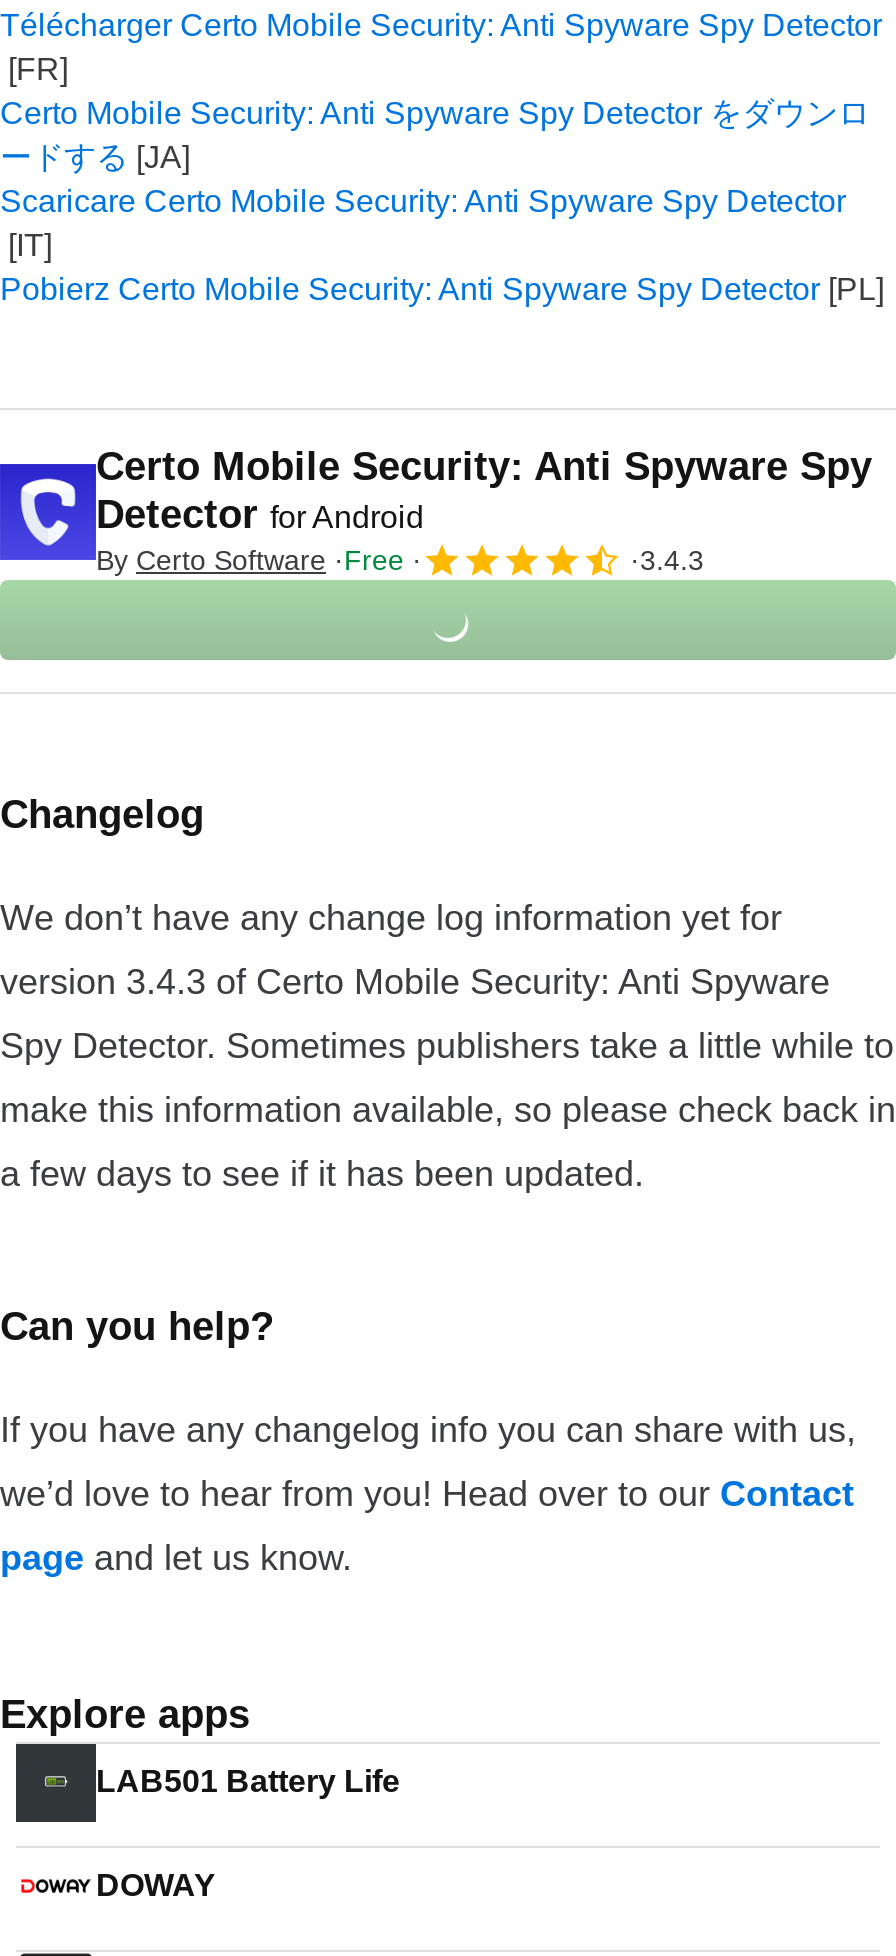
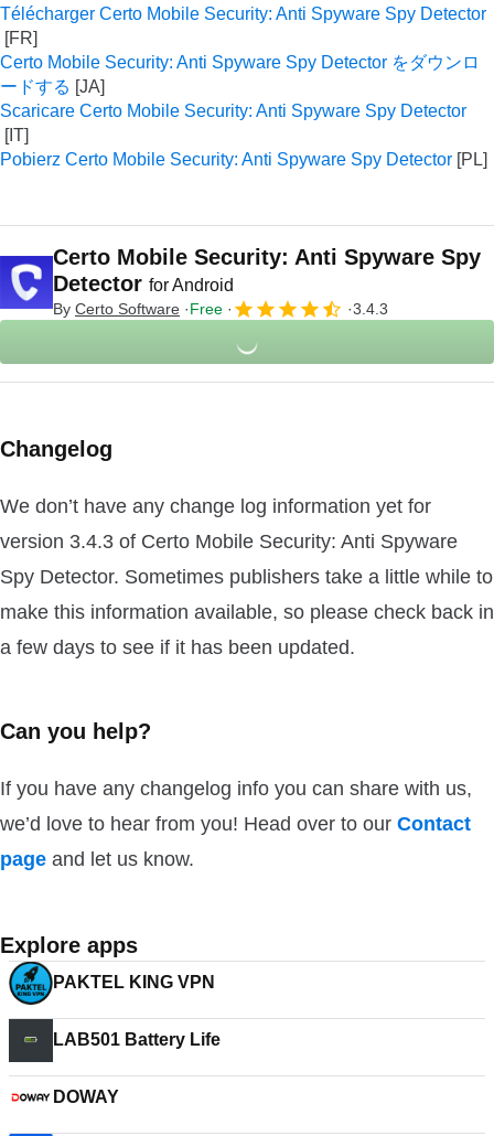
none -> [8,961,215,1005] [image] | PAKTEL KING VPN

